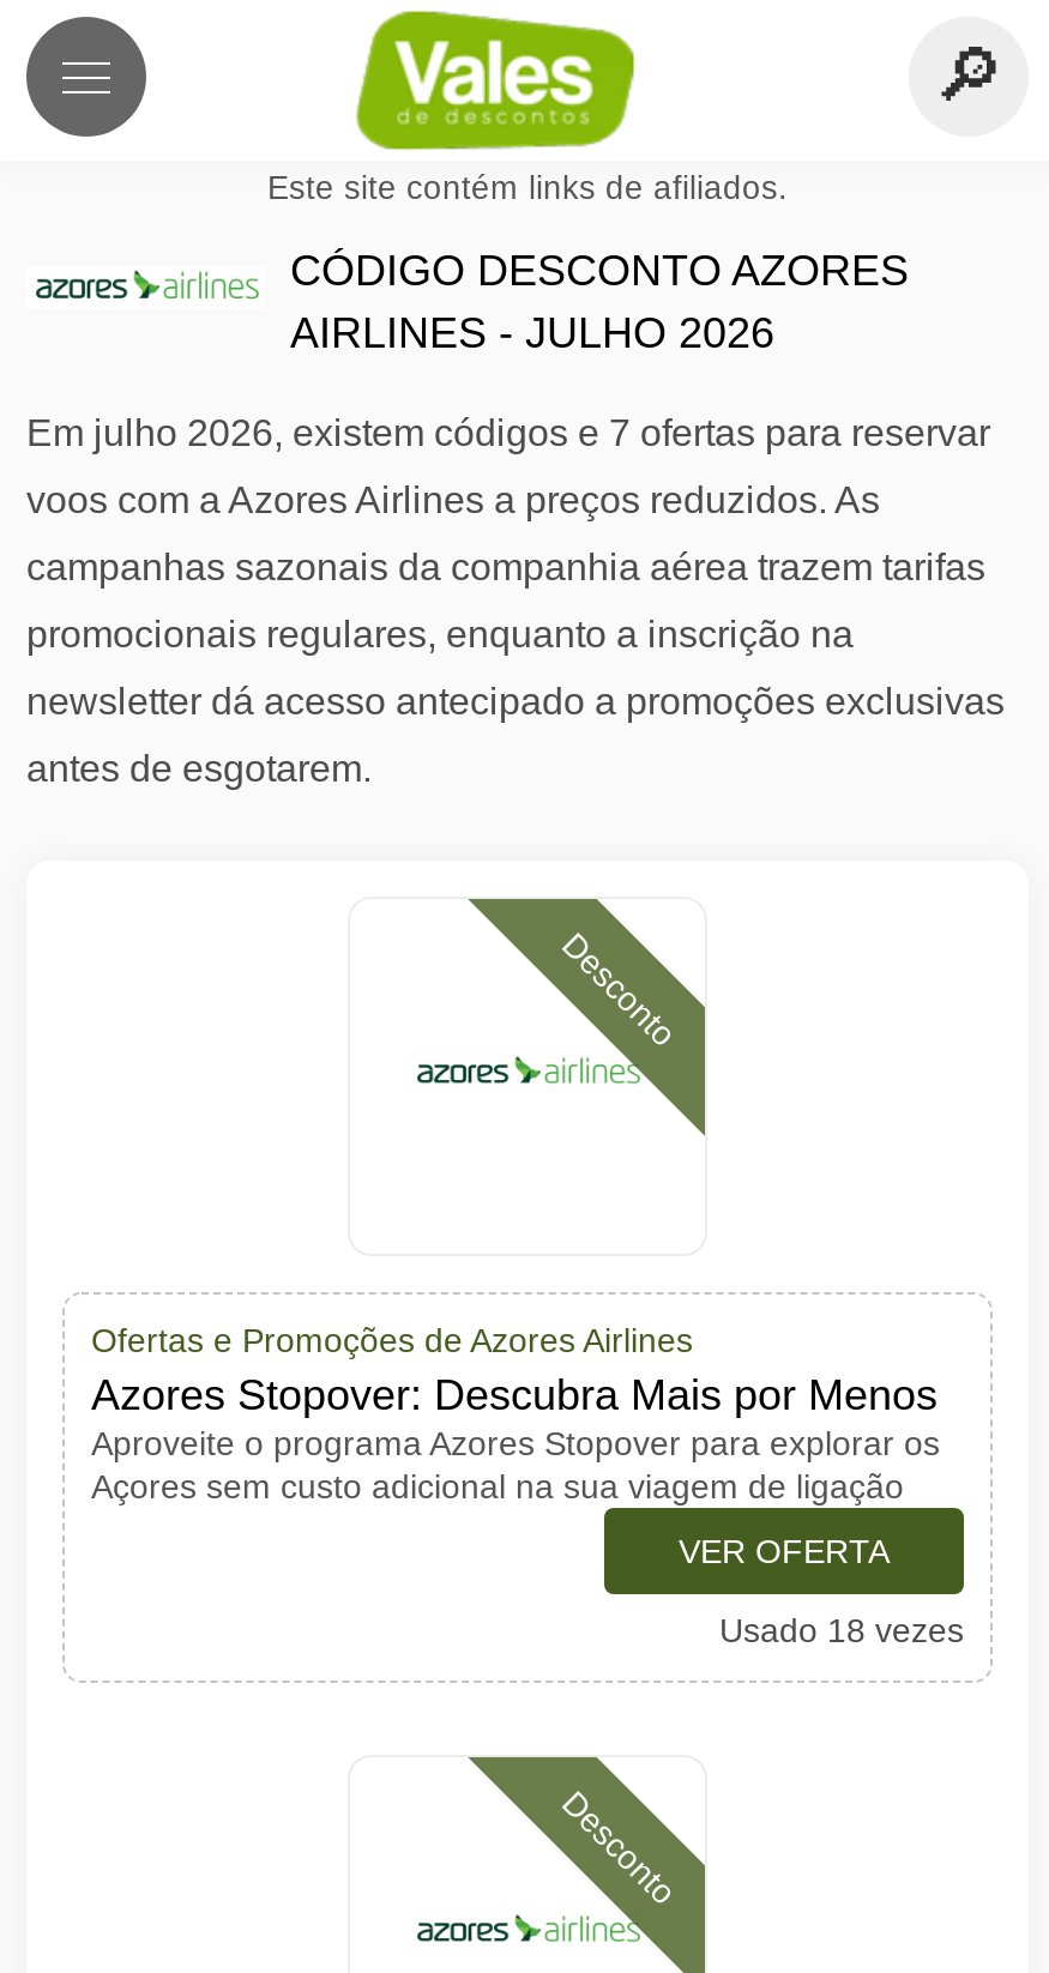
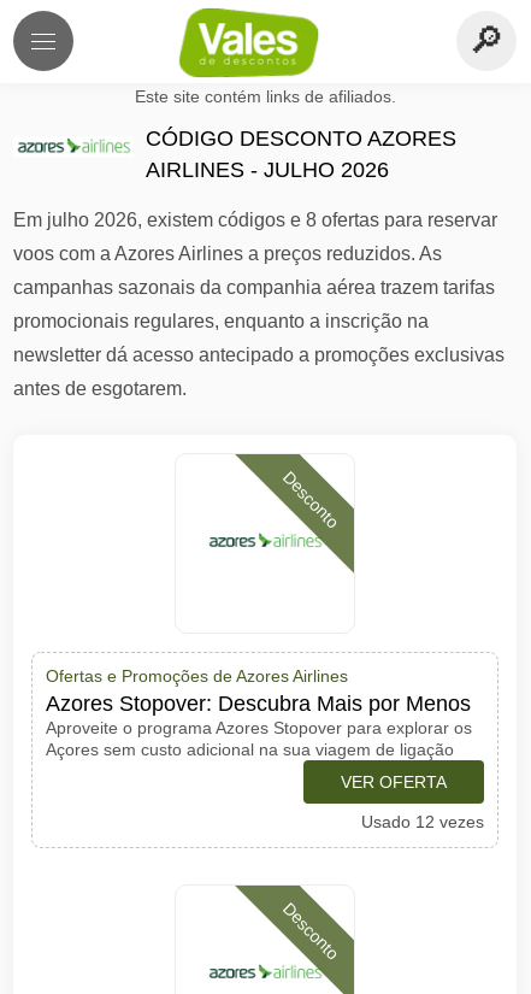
[26,412,990,453] Em julho 2026, existem códigos e 7 ofertas para reservar -> [13,210,497,230] Em julho 2026, existem códigos e 8 ofertas para reservar
[719,1611,964,1649] Usado 18 vezes -> [361,812,484,831] Usado 12 vezes

